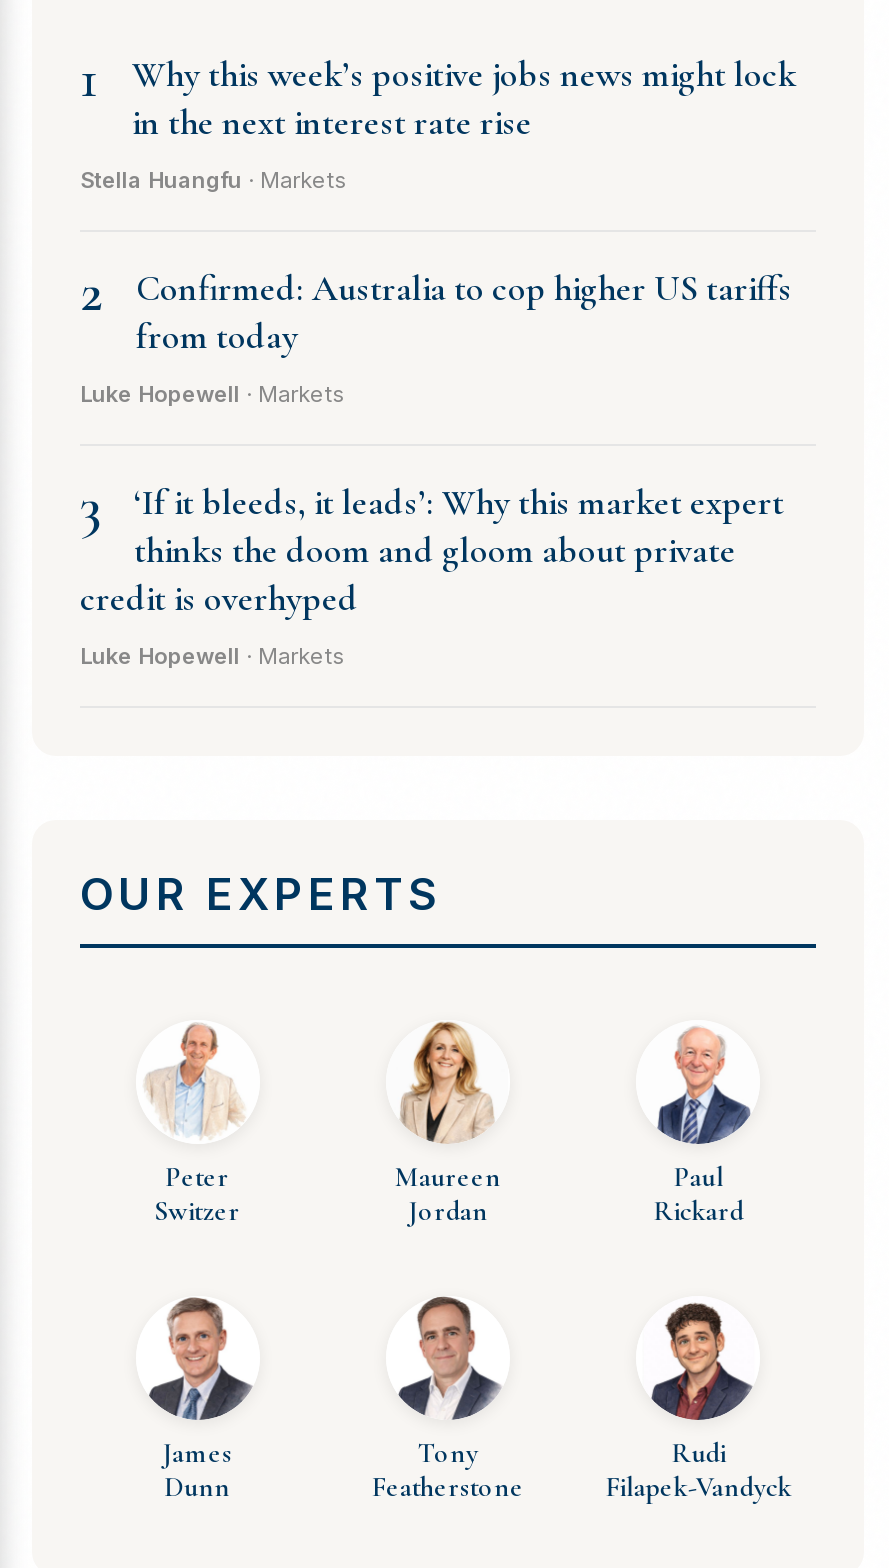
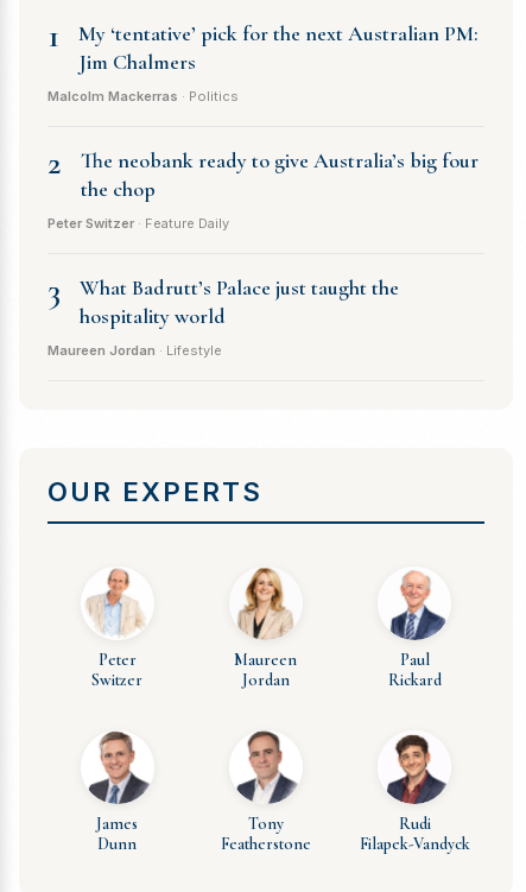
[132,52,796,144] Why this week’s positive jobs news might lock | in the next interest rate rise -> [78,20,479,75] My ‘tentative’ pick for the next Australian PM: | Jim Chalmers
[80,166,348,194] Stella Huangfu · Markets -> [47,88,239,105] Malcolm Mackerras · Politics
[136,266,792,358] Confirmed: Australia to cop higher US tariffs | from today -> [81,147,479,202] The neobank ready to give Australia’s big four | the chop
[80,380,346,408] Luke Hopewell · Markets -> [47,215,229,232] Peter Switzer · Feature Daily
[80,480,784,620] ‘If it bleeds, it leads’: Why this market expert | thinks the doom and gloom about private | credit is overhyped -> [80,274,399,329] What Badrutt’s Palace just taught the | hospitality world
[80,642,346,670] Luke Hopewell · Markets -> [47,342,222,359] Maureen Jordan · Lifestyle

